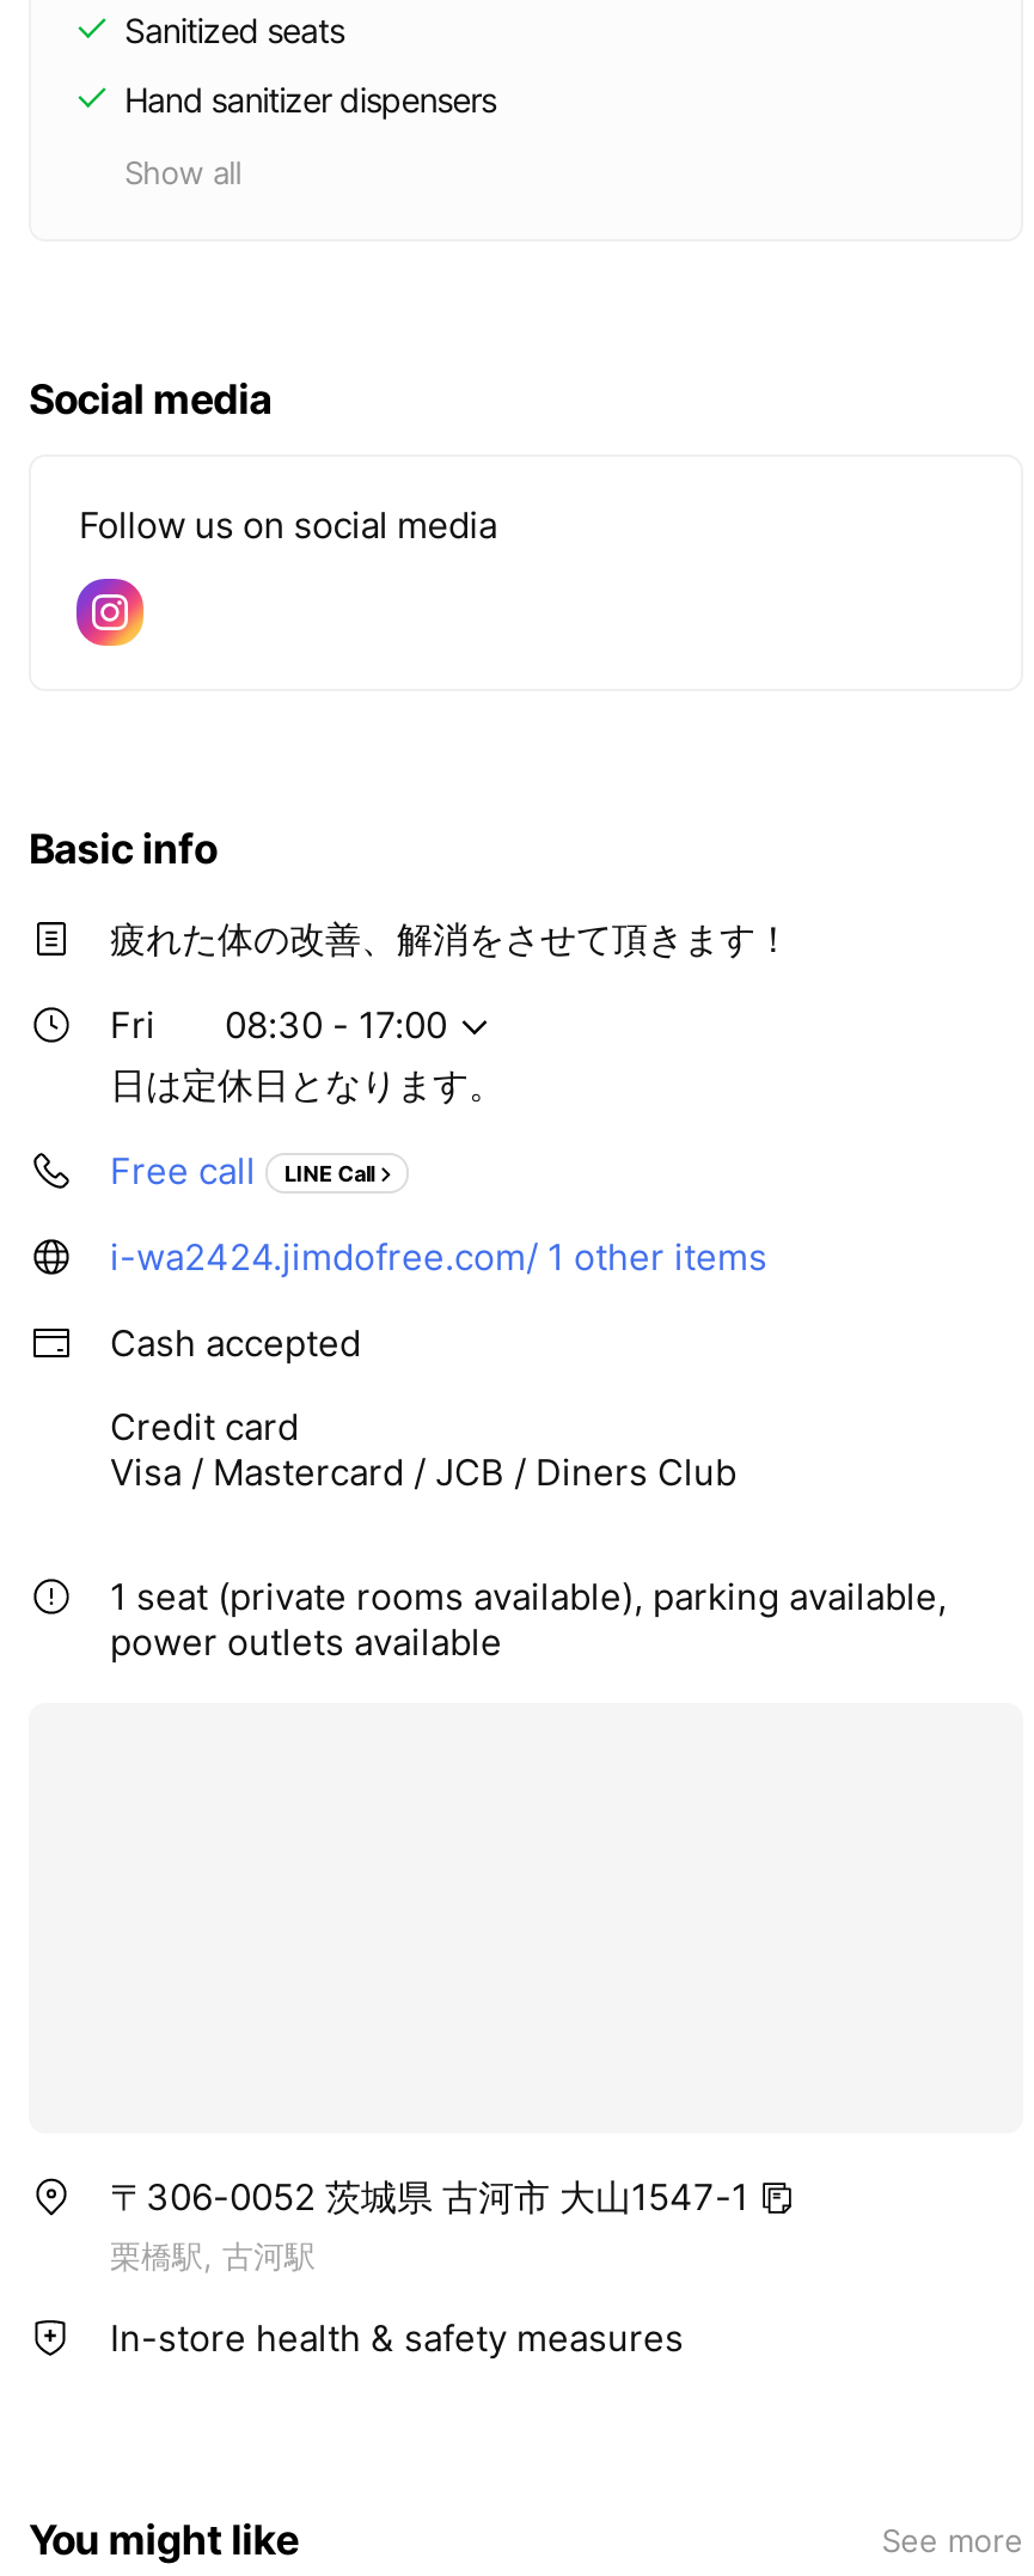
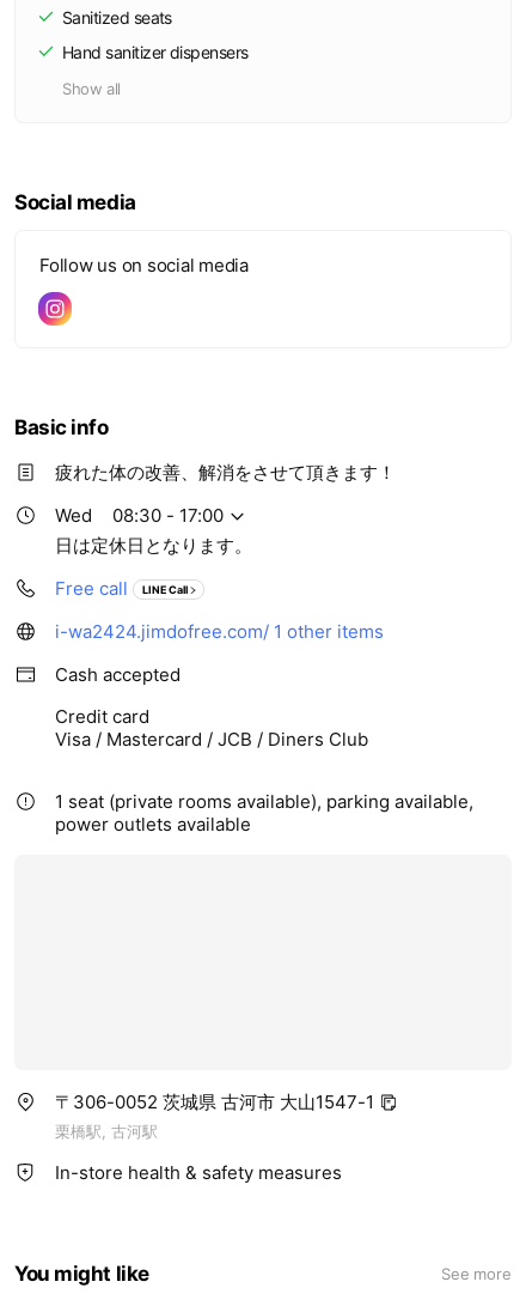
[110,1003,155,1048] Fri -> [55,504,92,527] Wed

